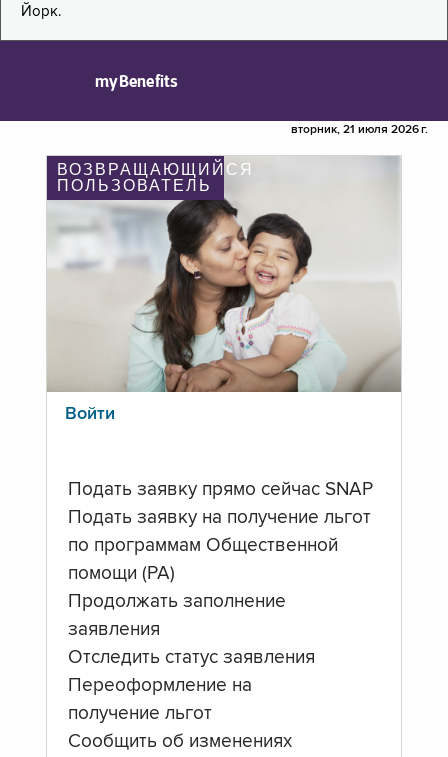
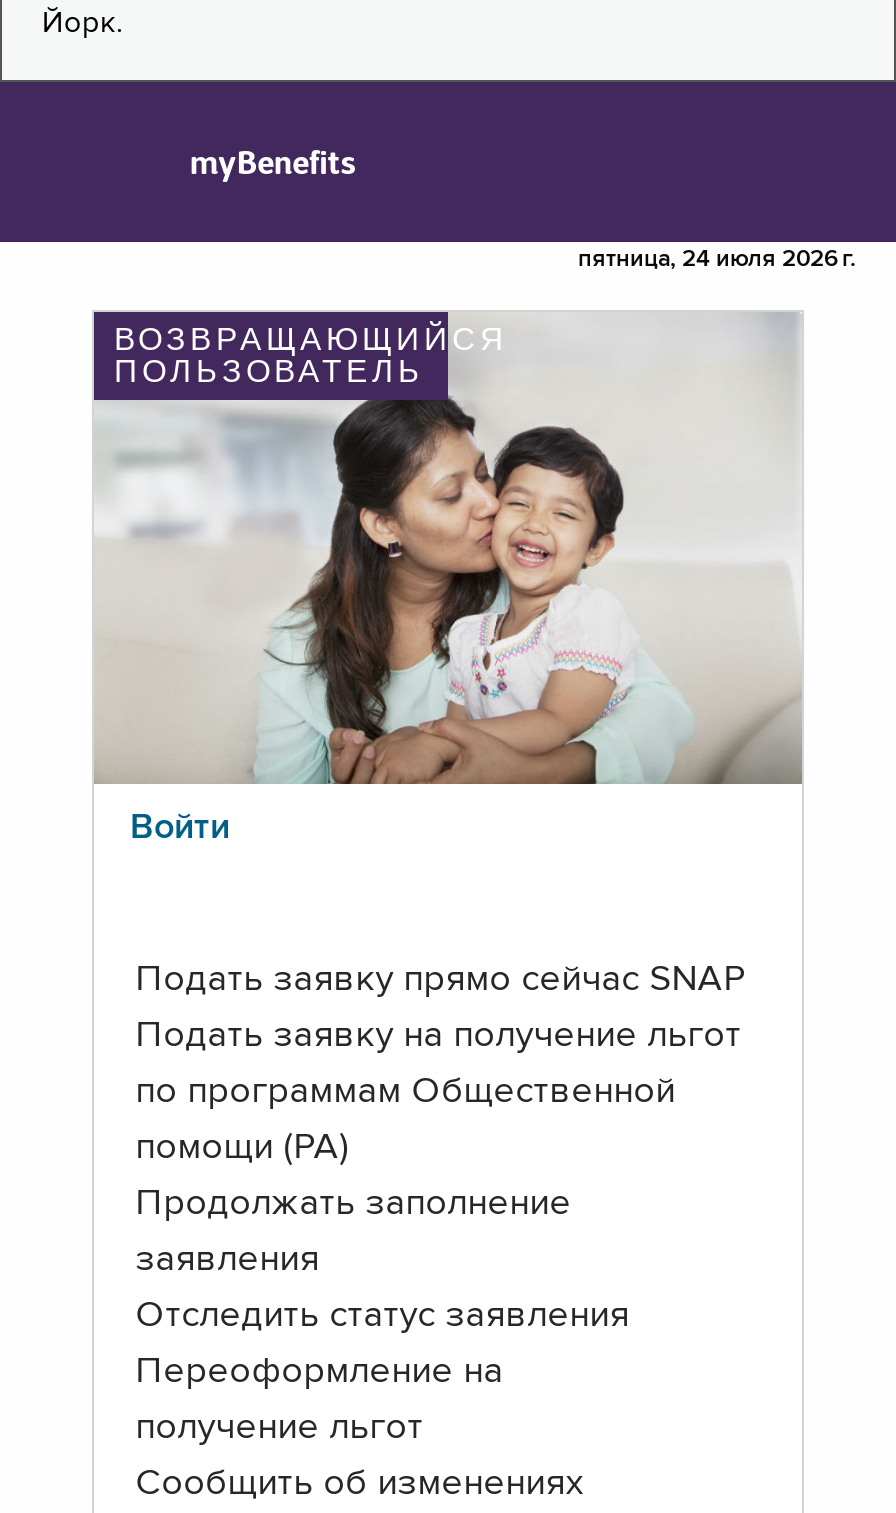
[291,124,428,136] вторник, 21 июля 2026 г. -> [578,248,856,272] пятница, 24 июля 2026 г.

